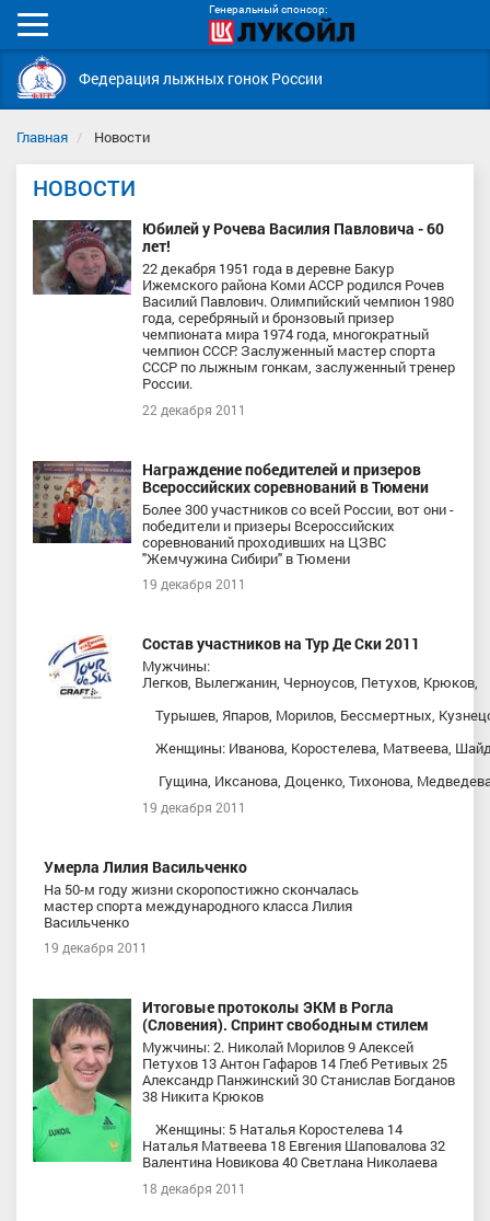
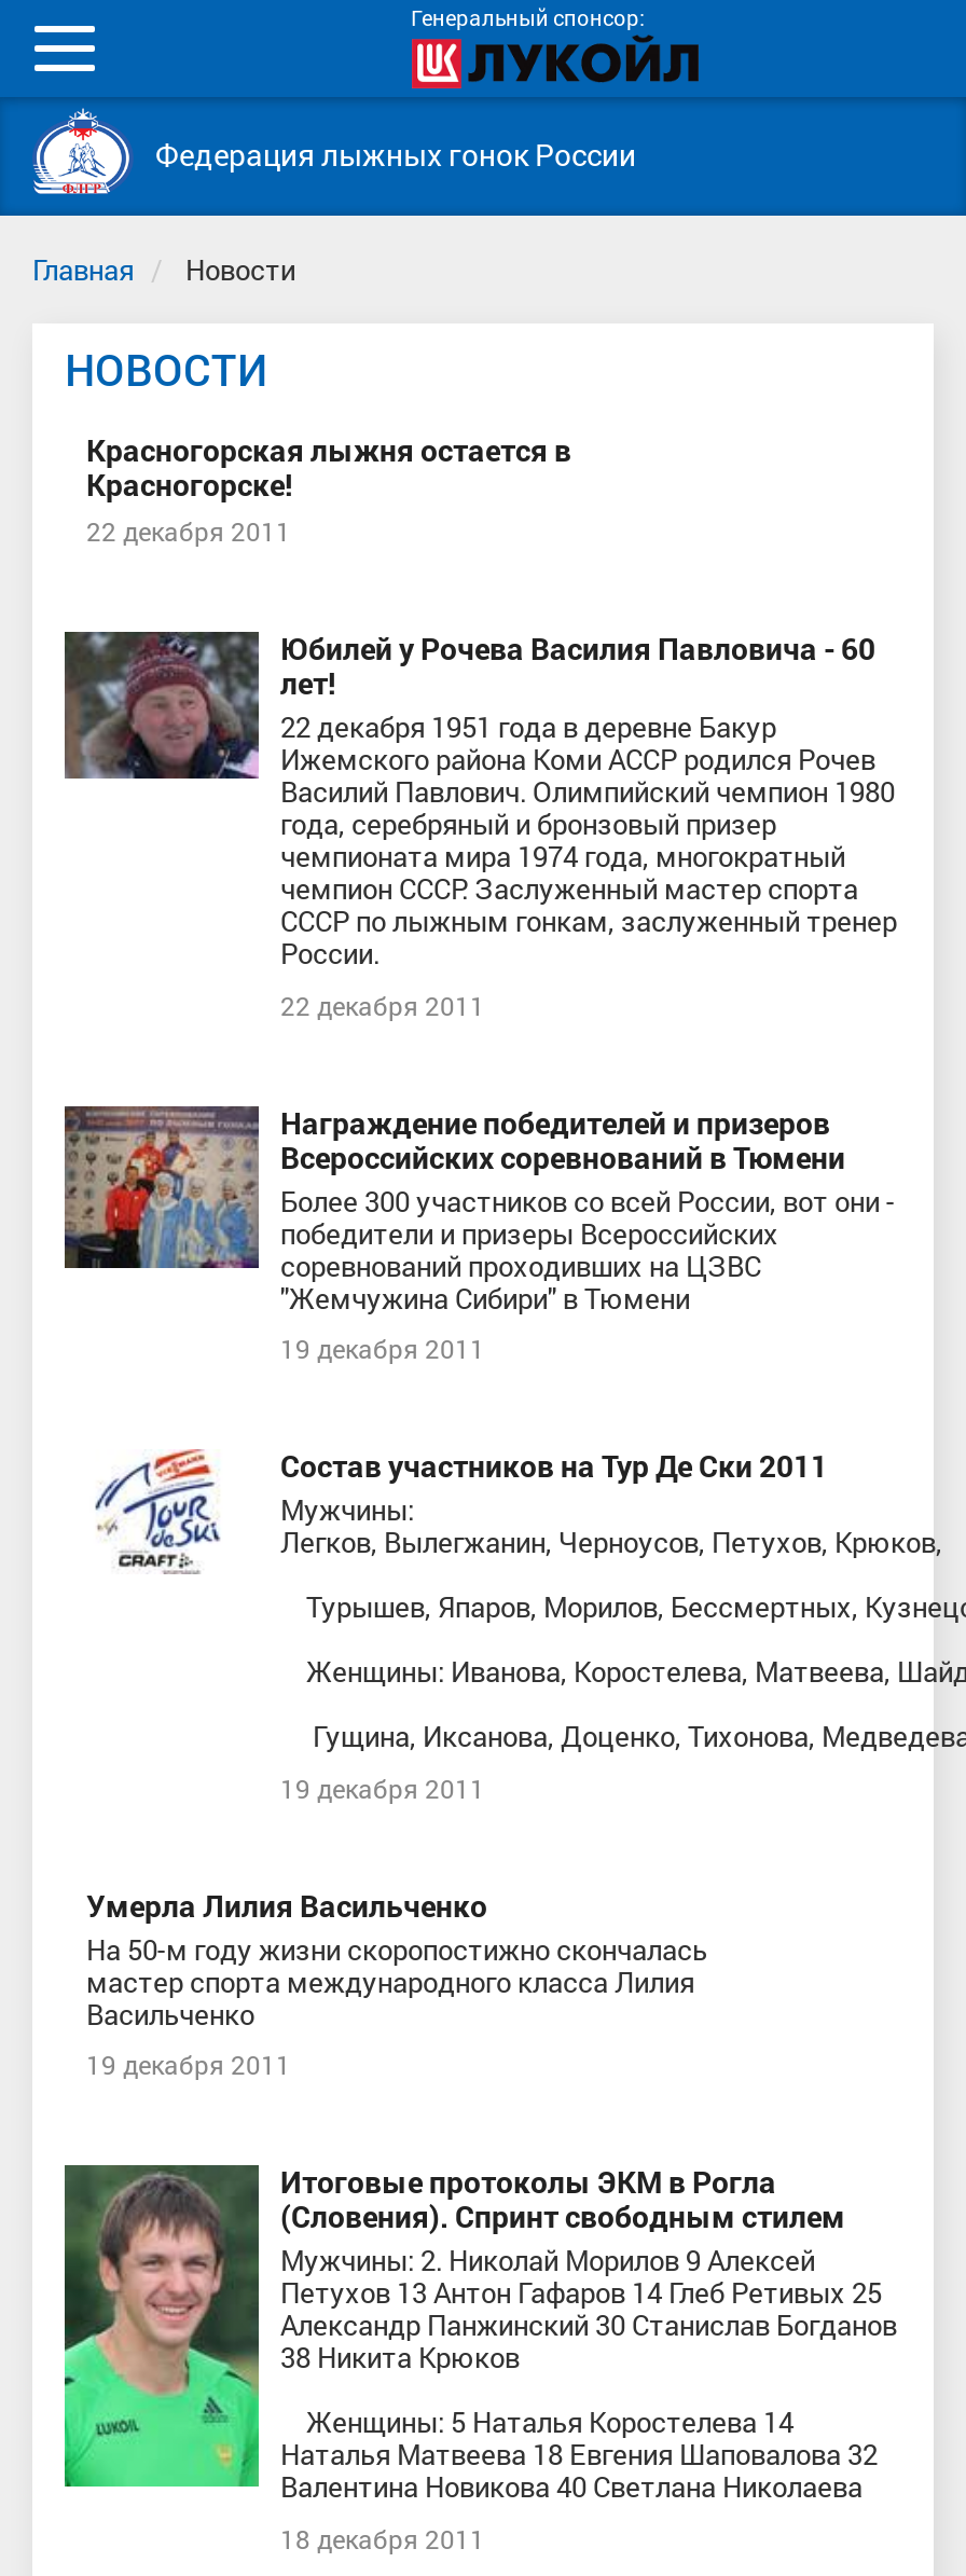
none -> [86,429,571,548] Красногорская лыжня остается в | Красногорске! | 22 декабря 2011

